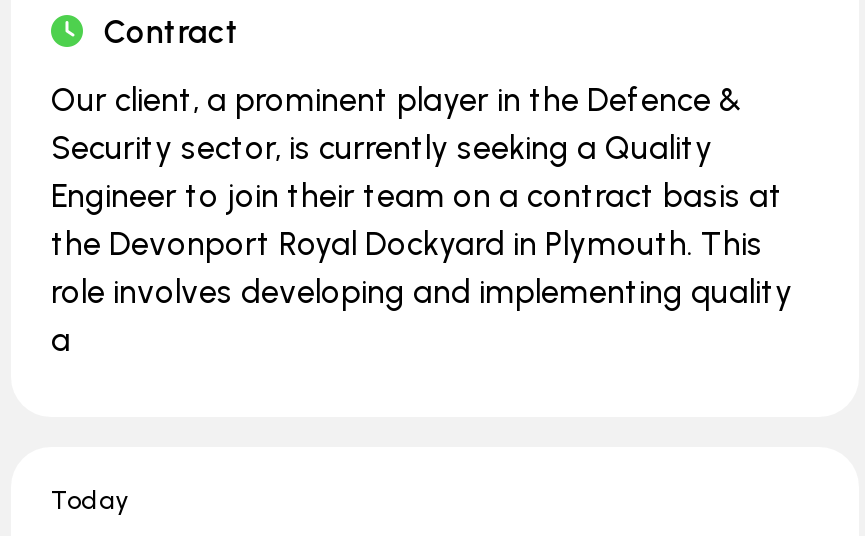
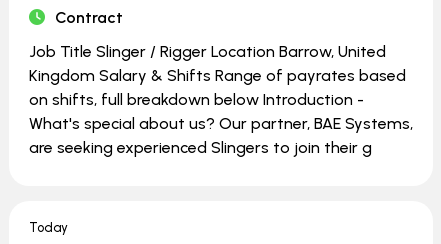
[51,81,793,359] Our client, a prominent player in the Defence & | Security sector, is currently seeking a Quality | Engineer to join their team on a contract basis at | the Devonport Royal Dockyard in Plymouth. This | role involves developing and implementing quality | a -> [29,42,413,157] Job Title Slinger / Rigger Location Barrow, United | Kingdom Salary & Shifts Range of payrates based | on shifts, full breakdown below Introduction - | What's special about us? Our partner, BAE Systems, | are seeking experienced Slingers to join their g

